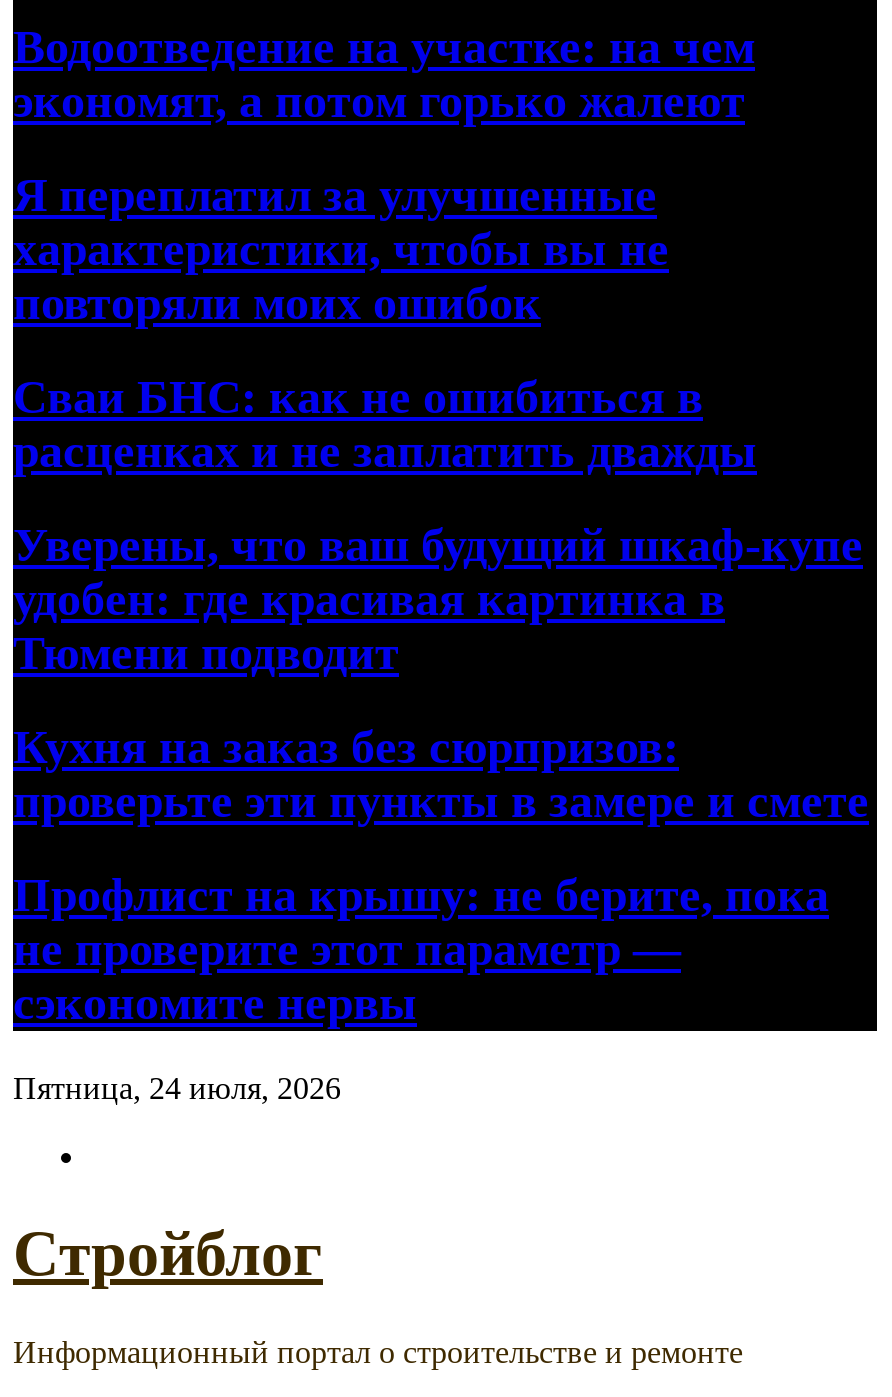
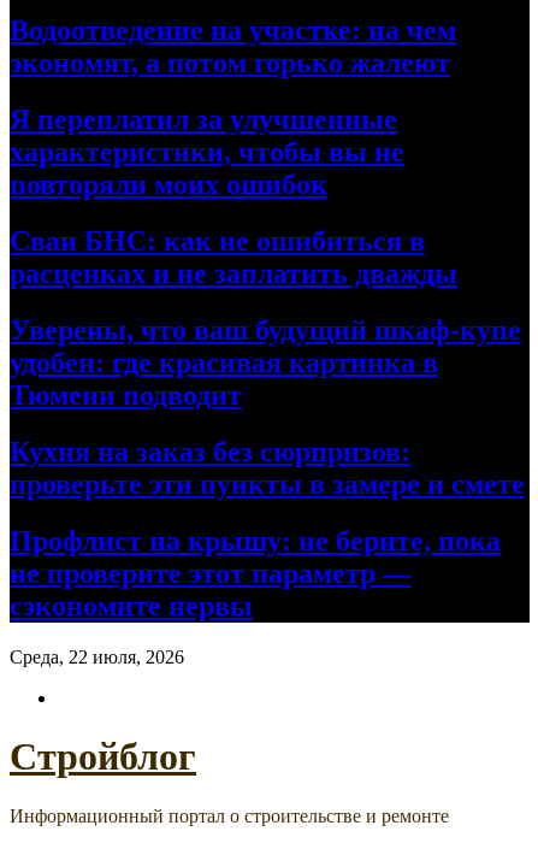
[13,1070,341,1104] Пятница, 24 июля, 2026 -> [10,646,184,667] Среда, 22 июля, 2026

